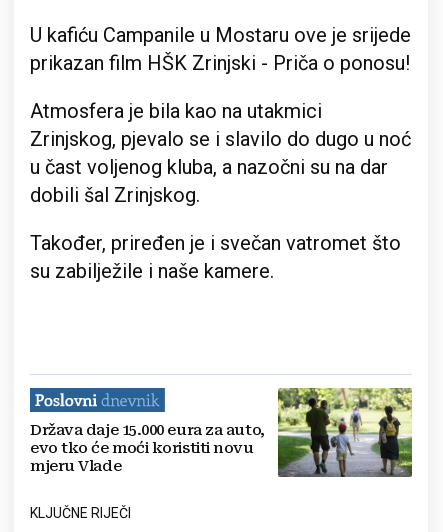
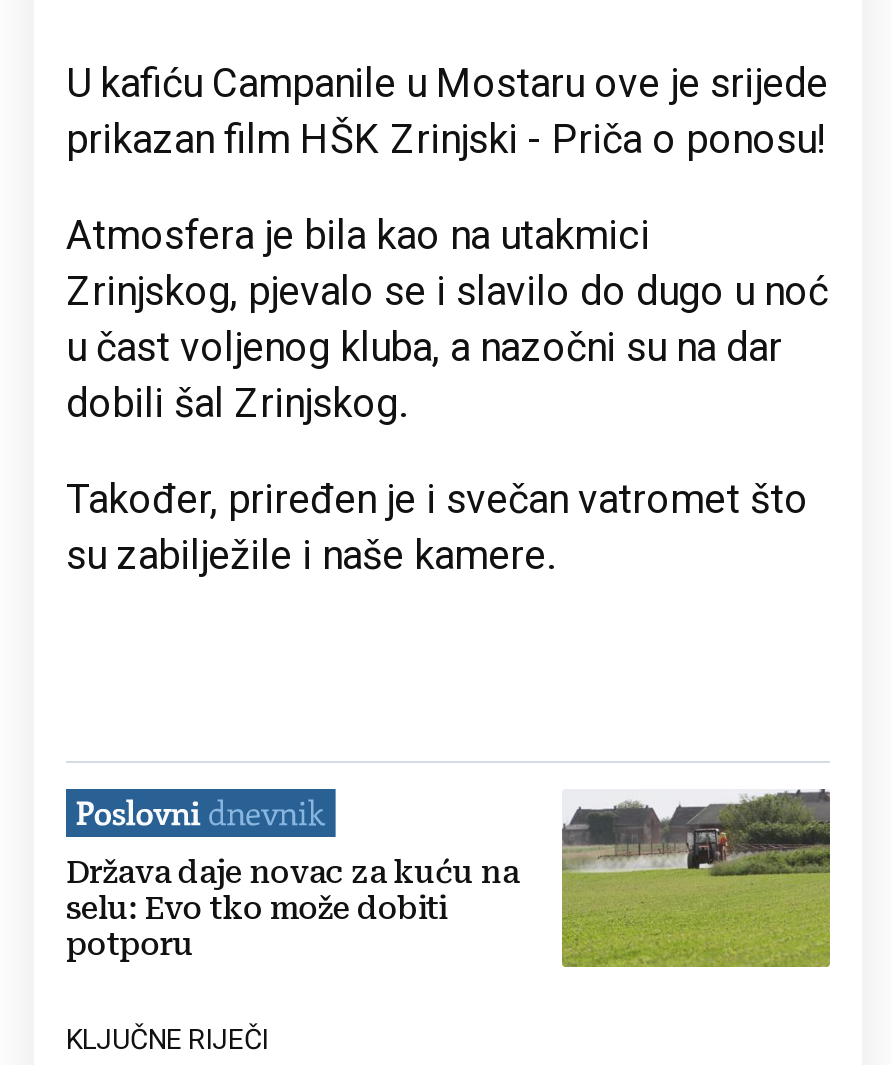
[30,387,413,478] [image] | Država daje 15.000 eura za auto, | evo tko će moći koristiti novu | mjeru Vlade -> [66,789,832,969] [image] | Država daje novac za kuću na | selu: Evo tko može dobiti | potporu

